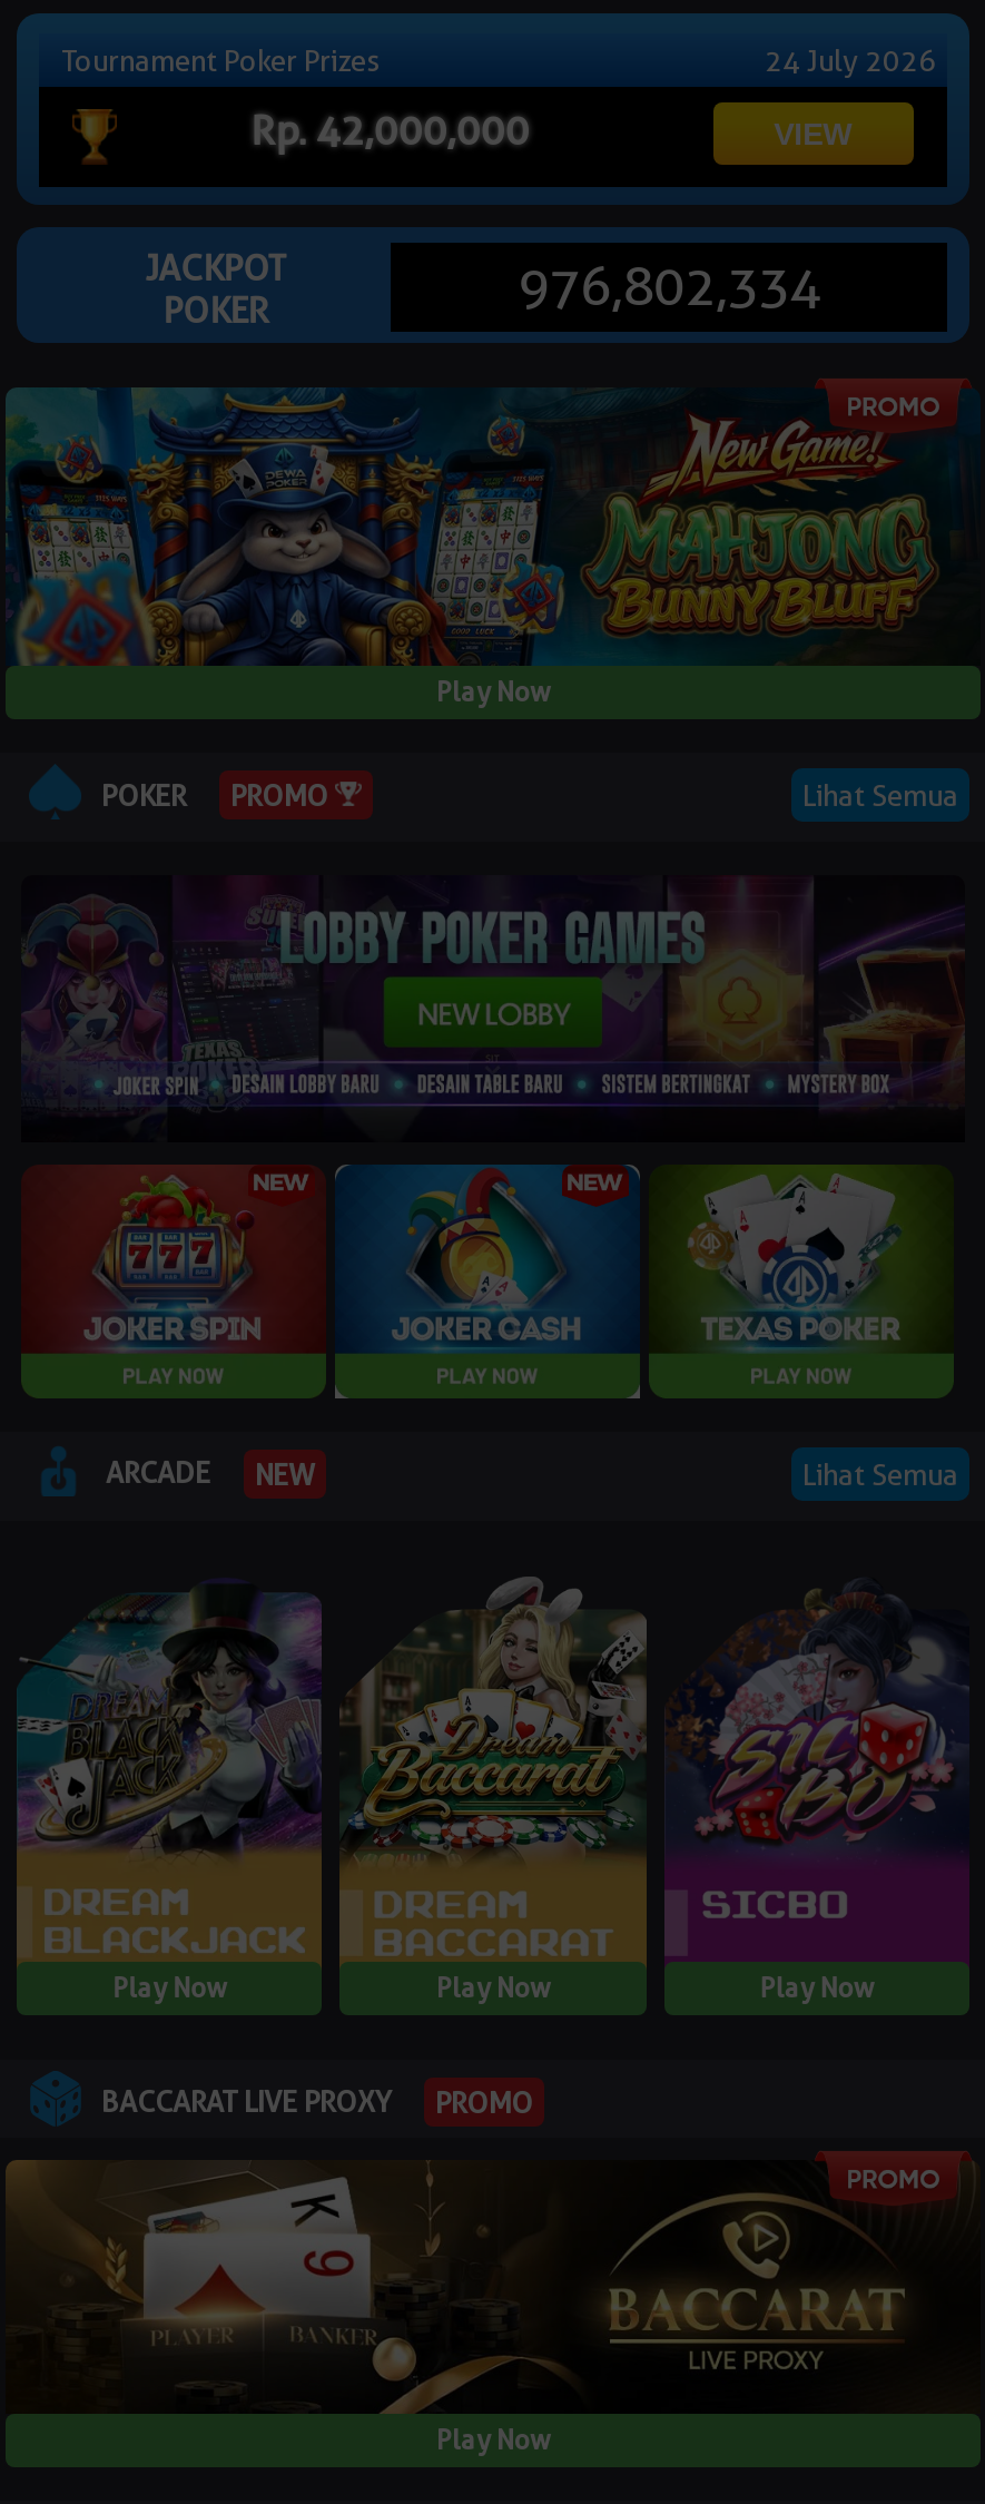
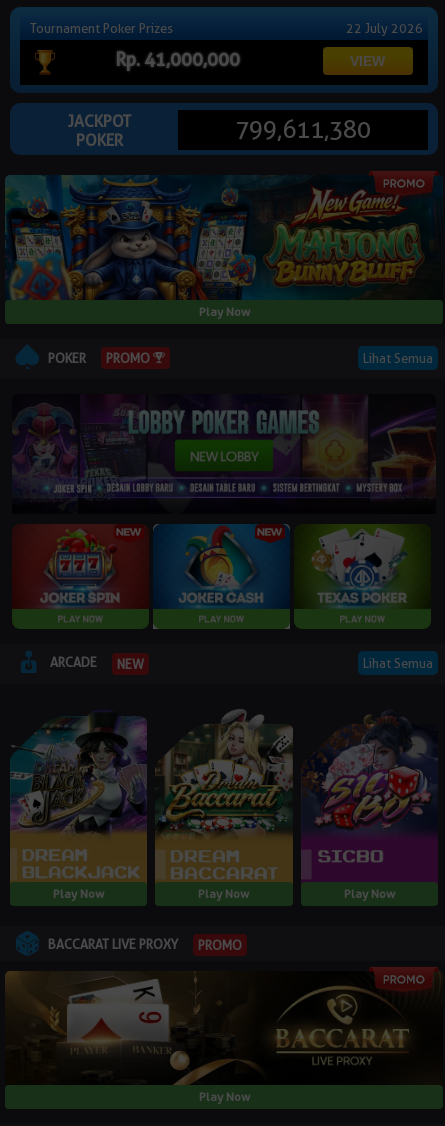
[765,43,936,79] 24 July 2026 -> [346,20,423,36] 22 July 2026
[251,108,529,155] Rp. 42,000,000 -> [115,49,240,70] Rp. 41,000,000
[518,255,821,319] 976,802,334 -> [235,115,371,144] 799,611,380

